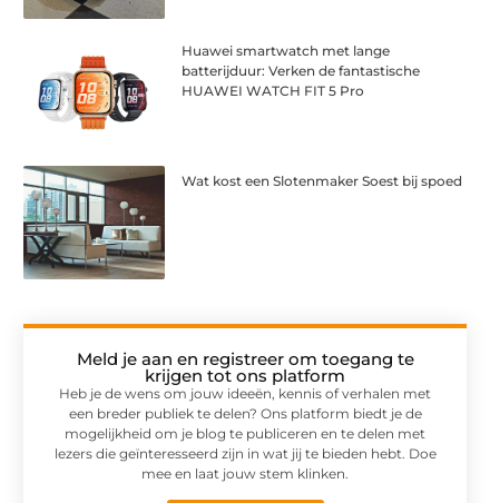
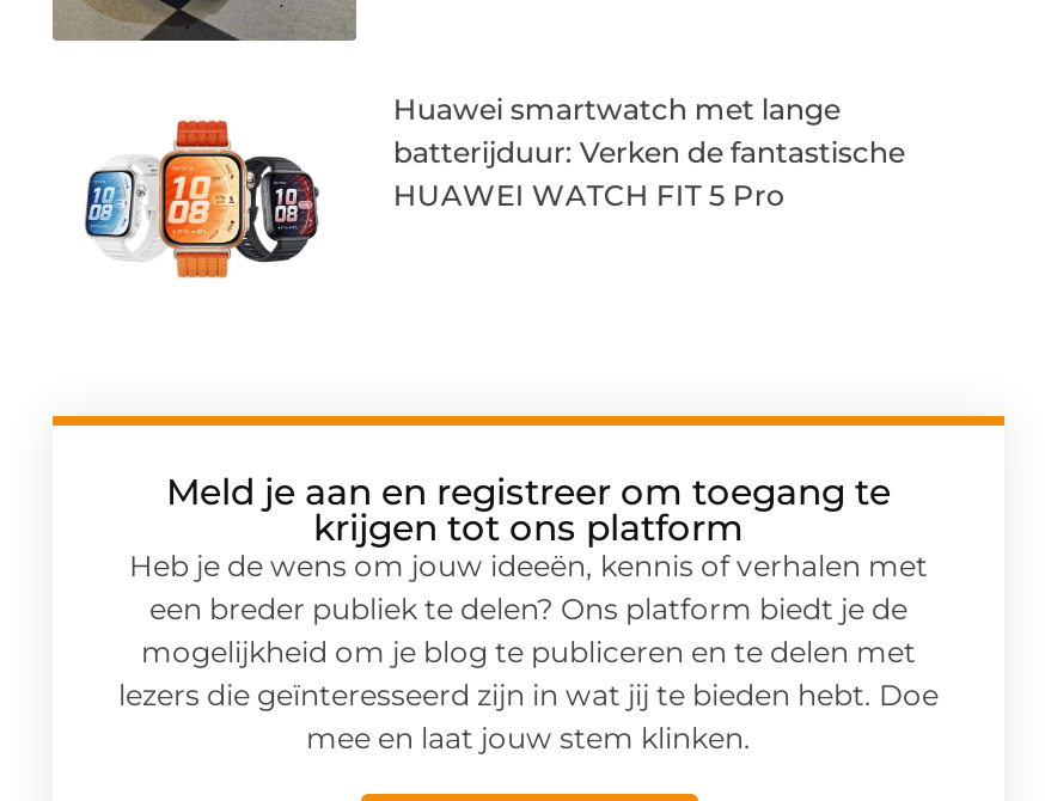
[22,165,463,280] [image] | Wat kost een Slotenmaker Soest bij spoed -> none

